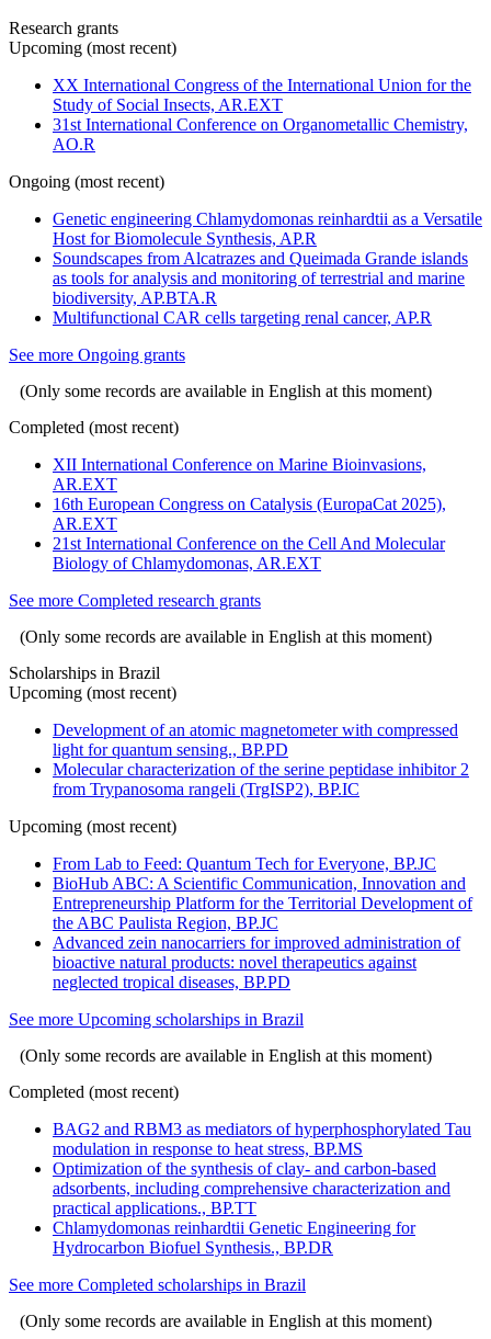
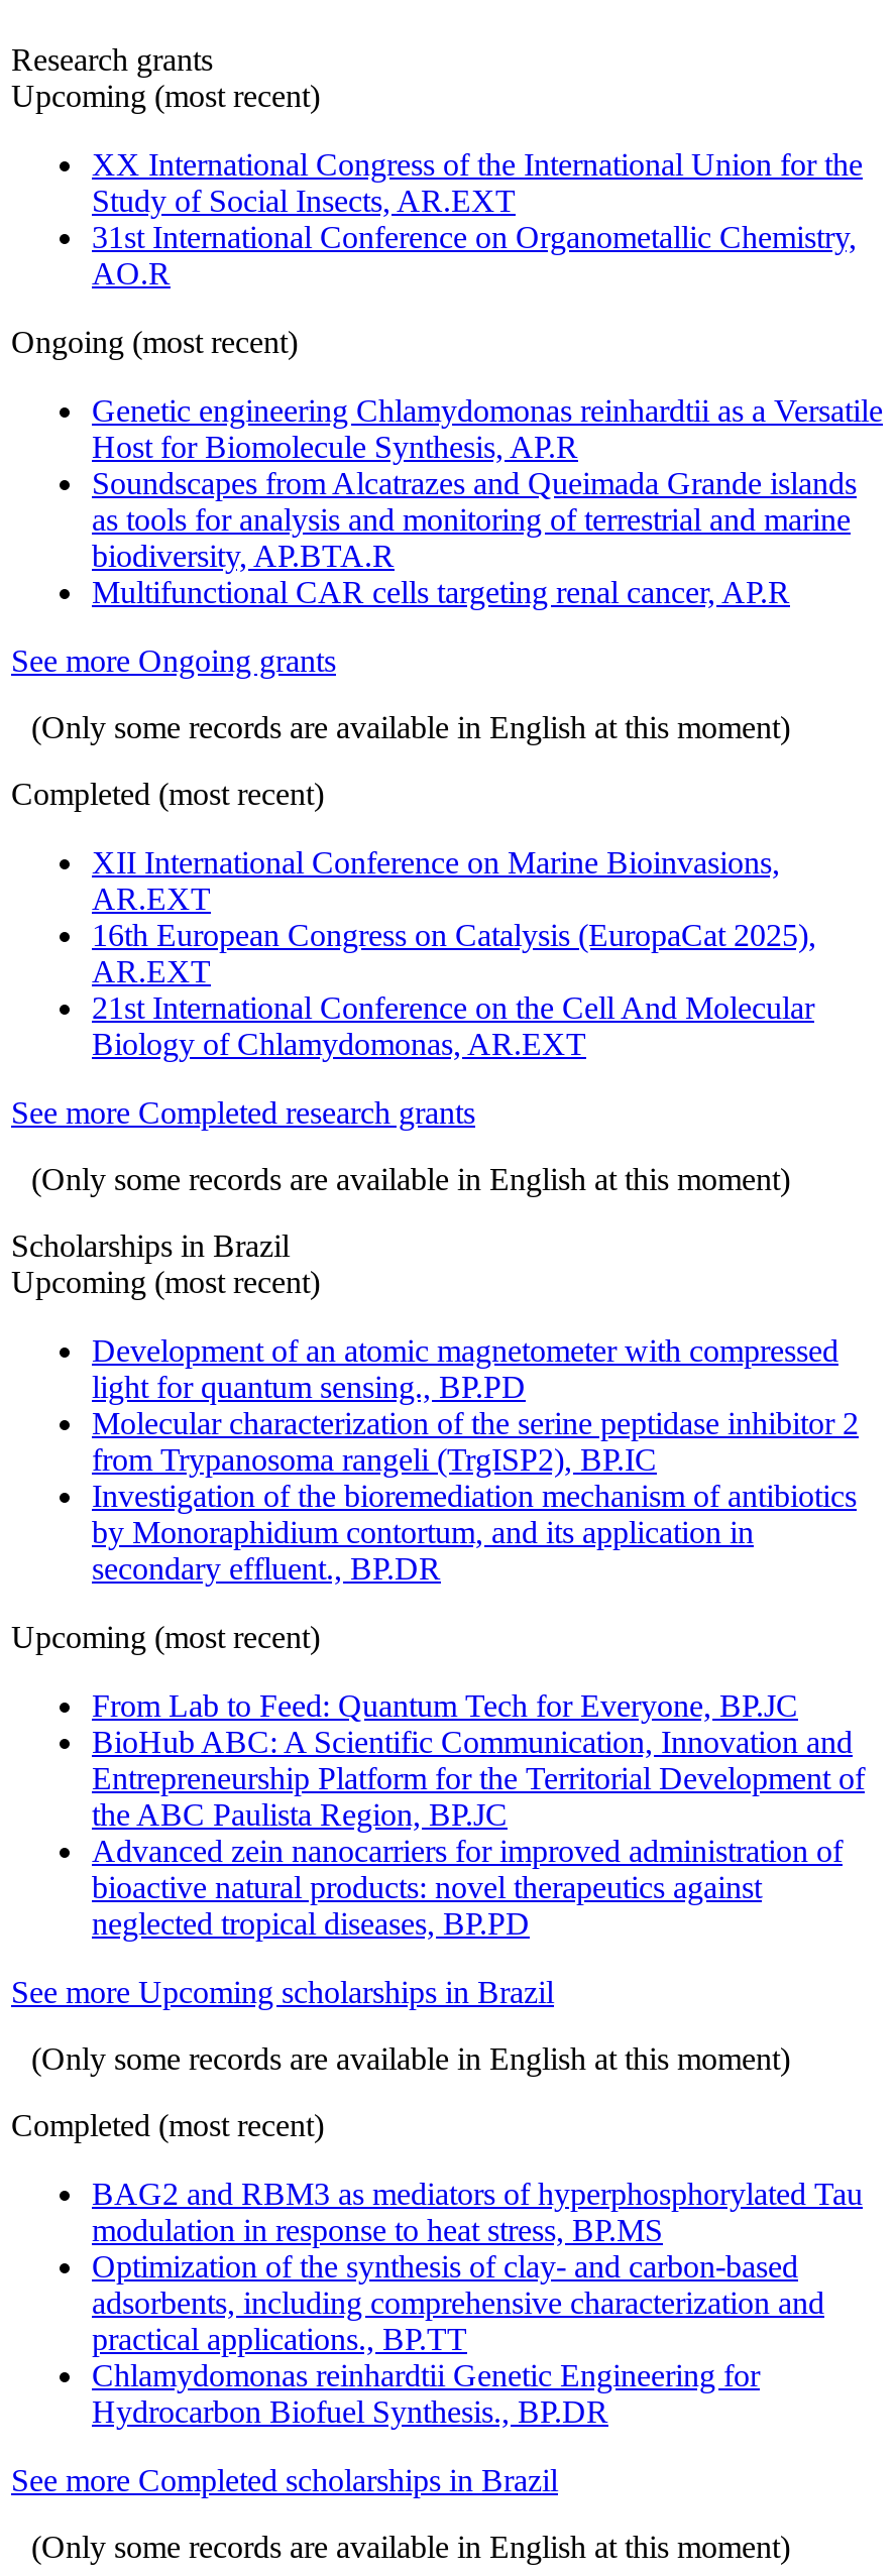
none -> [92,1478,857,1585] Investigation of the bioremediation mechanism of antibiotics | by Monoraphidium contortum, and its application in | secondary effluent., BP.DR

